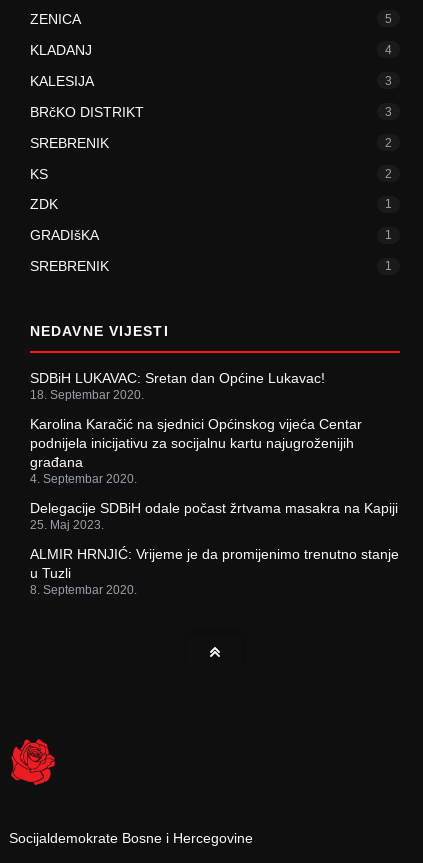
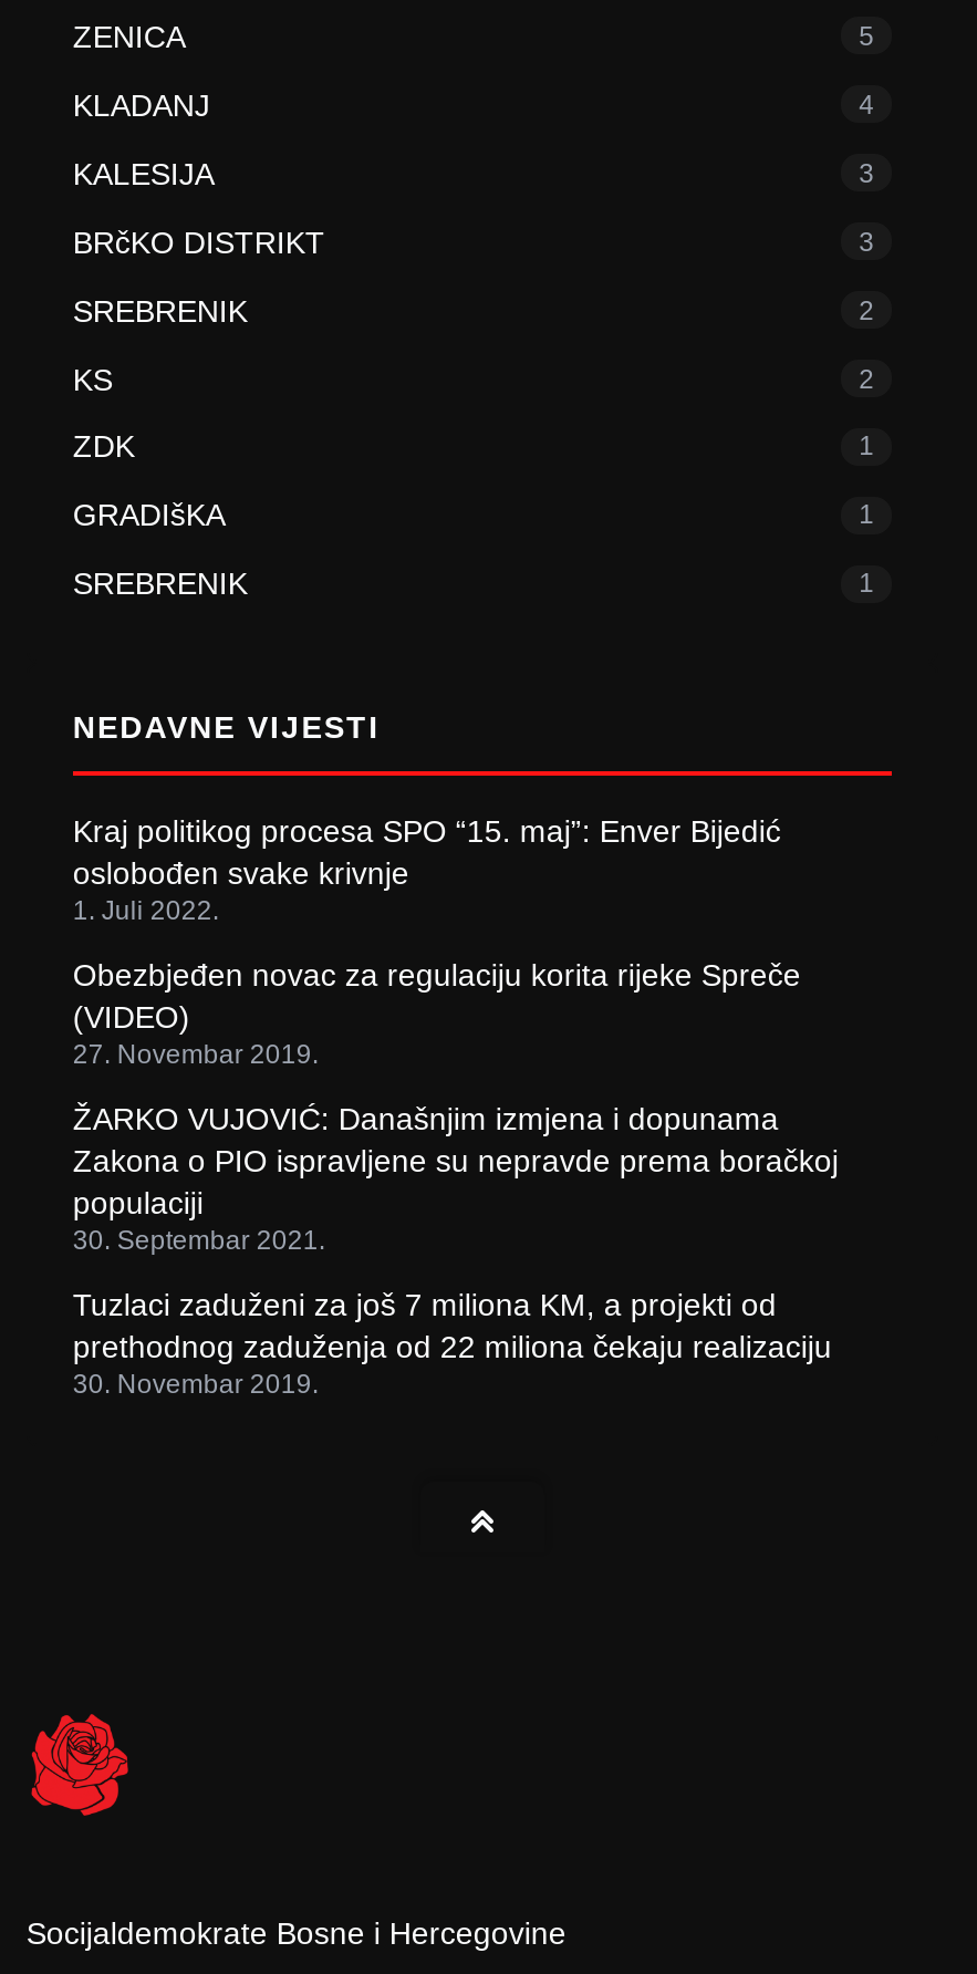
[30,370,325,402] SDBiH LUKAVAC: Sretan dan Općine Lukavac! | 18. Septembar 2020. -> [73,814,781,927] Kraj politikog procesa SPO “15. maj”: Enver Bijedić | oslobođen svake krivnje | 1. Juli 2022.
[30,416,362,486] Karolina Karačić na sjednici Općinskog vijeća Centar | podnijela inicijativu za socijalnu kartu najugroženijih | građana | 4. Septembar 2020. -> [73,958,801,1071] Obezbjeđen novac za regulaciju korita rijeke Spreče | (VIDEO) | 27. Novembar 2019.
[30,500,398,532] Delegacije SDBiH odale počast žrtvama masakra na Kapiji | 25. Maj 2023. -> [73,1102,838,1257] ŽARKO VUJOVIĆ: Današnjim izmjena i dopunama | Zakona o PIO ispravljene su nepravde prema boračkoj | populaciji | 30. Septembar 2021.
[30,546,399,597] ALMIR HRNJIĆ: Vrijeme je da promijenimo trenutno stanje | u Tuzli | 8. Septembar 2020. -> [73,1288,832,1401] Tuzlaci zaduženi za još 7 miliona KM, a projekti od | prethodnog zaduženja od 22 miliona čekaju realizaciju | 30. Novembar 2019.

